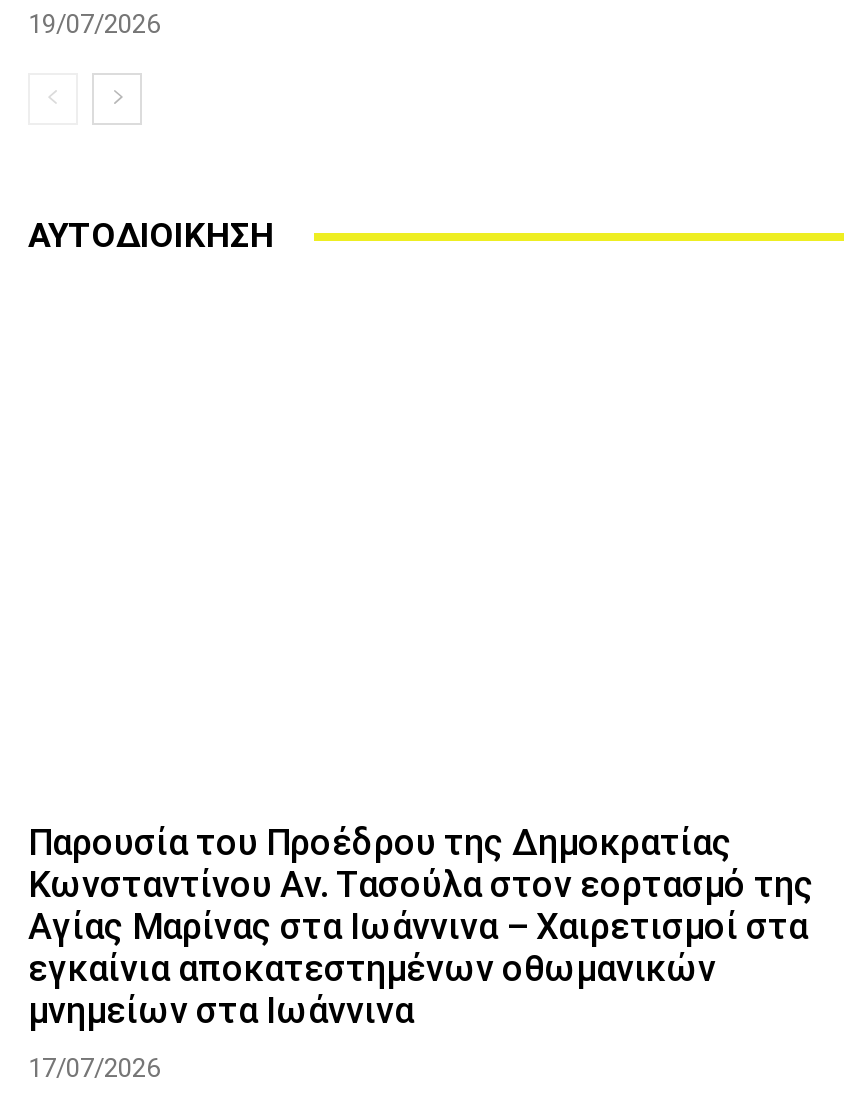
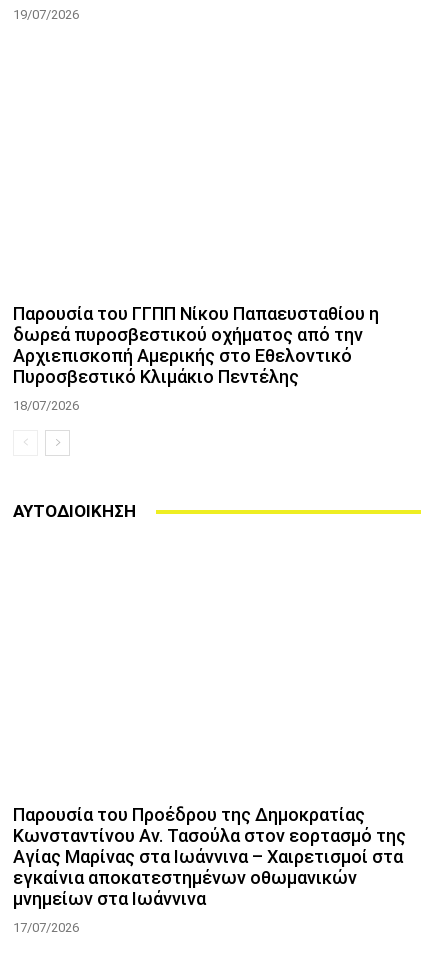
none -> [13,303,379,413] Παρουσία του ΓΓΠΠ Νίκου Παπαευσταθίου η | δωρεά πυροσβεστικού οχήματος από την | Αρχιεπισκοπή Αμερικής στο Εθελοντικό | Πυροσβεστικό Κλιμάκιο Πεντέλης | 18/07/2026

